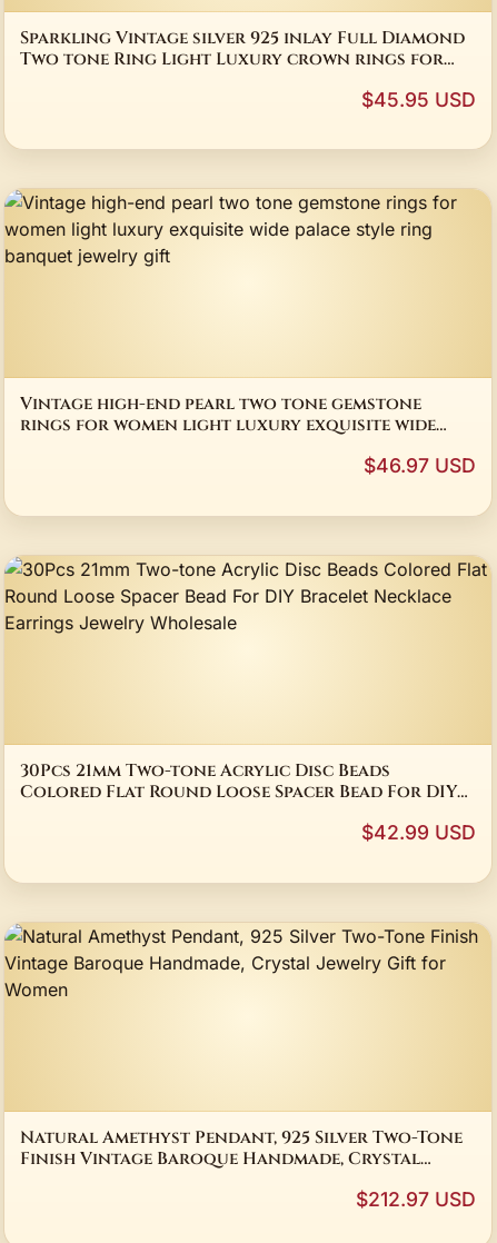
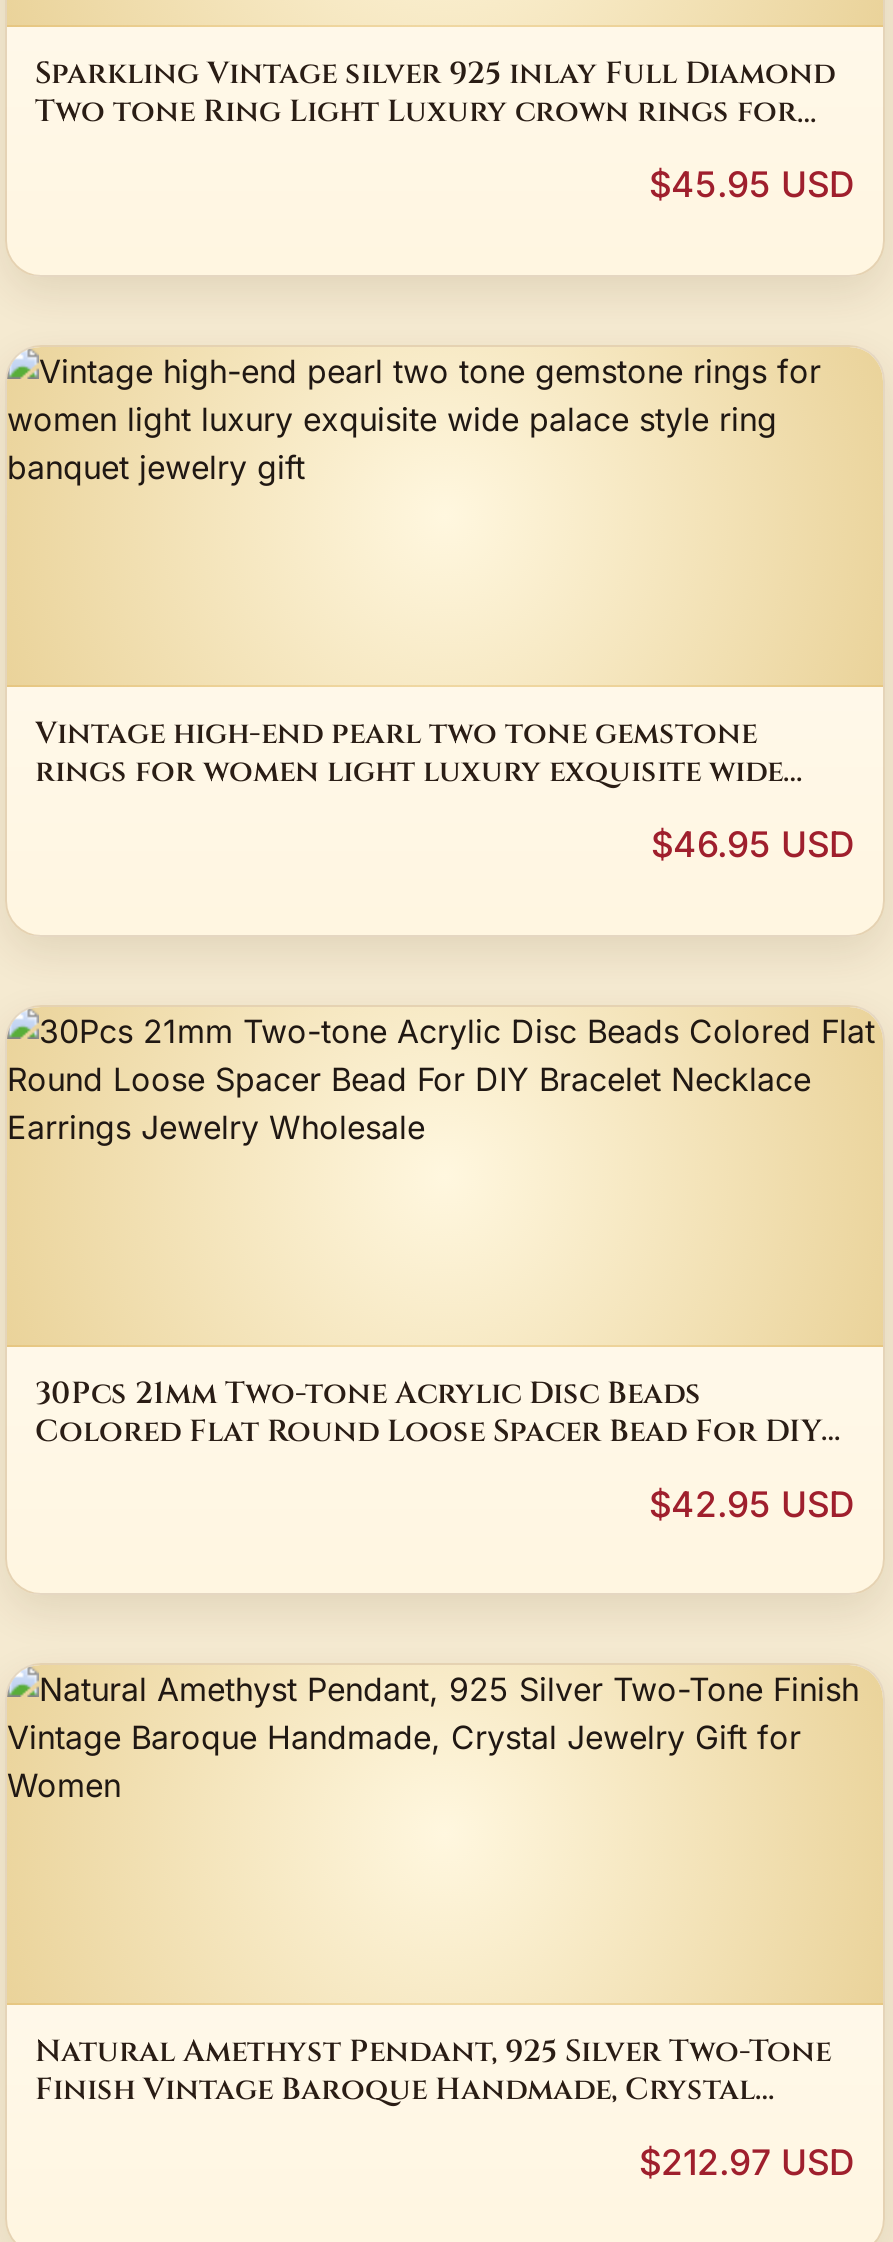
[364,454,476,478] $46.97 USD -> [651,823,855,865] $46.95 USD
[361,821,476,844] $42.99 USD -> [649,1482,855,1524] $42.95 USD

